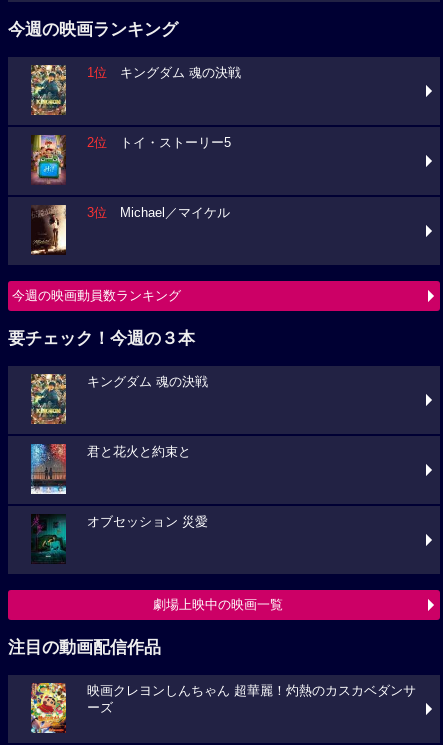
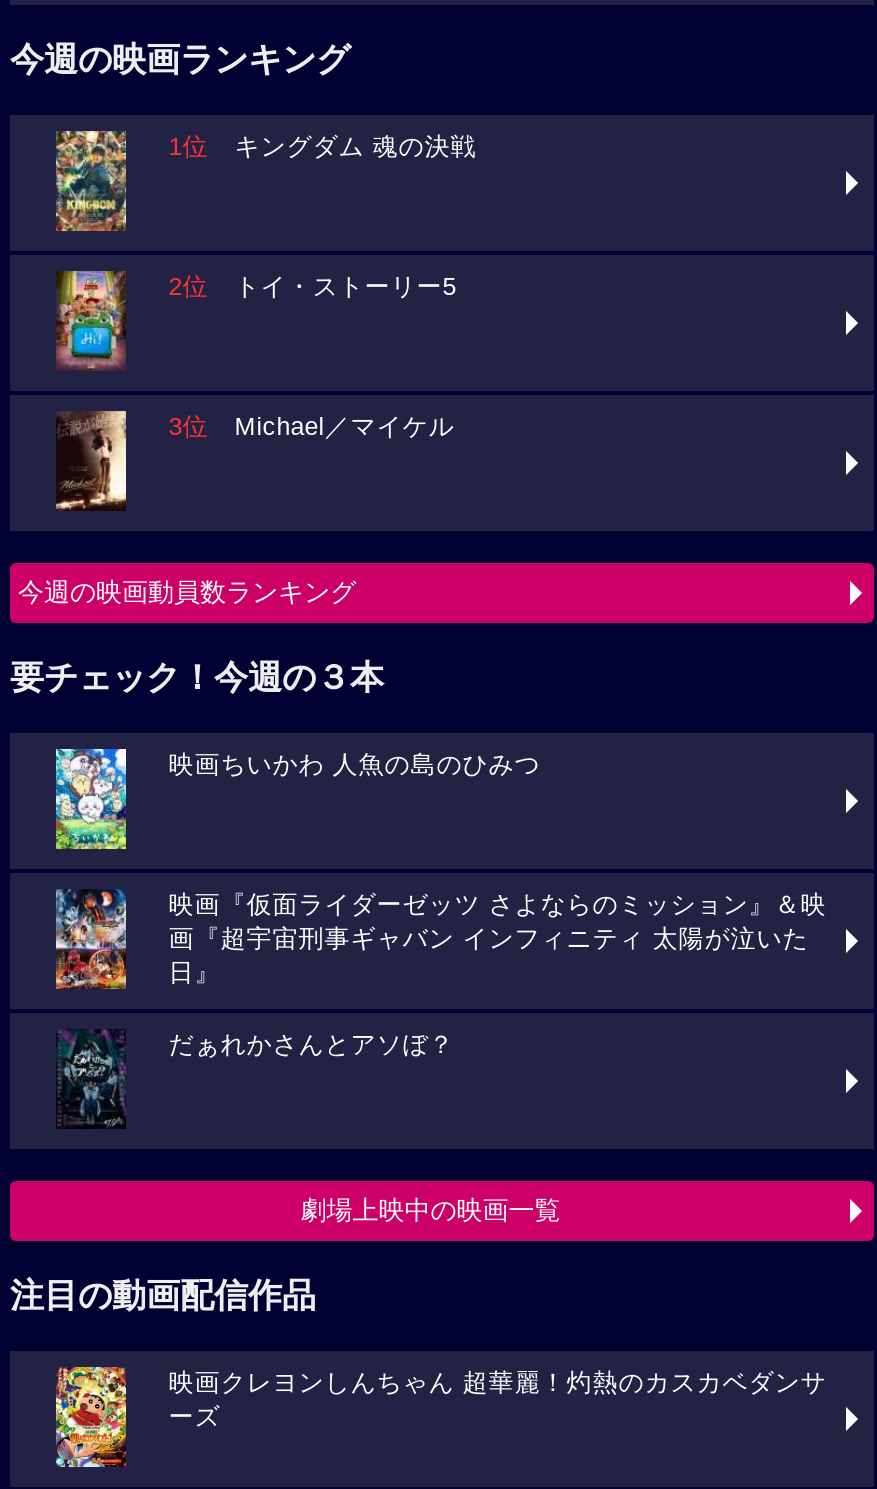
[30,373,208,425] [image] | キングダム 魂の決戦 -> [54,747,541,851] [image] | 映画ちいかわ 人魚の島のひみつ
[30,443,191,495] [image] | 君と花火と約束と -> [54,889,827,989] [image] | 映画『仮面ライダーゼッツ さよならのミッション』＆映 | 画『超宇宙刑事ギャバン インフィニティ 太陽が泣いた | 日』
[31,514,208,561] [image] | オブセッション 災愛 -> [58,1029,455,1125] [image] | だぁれかさんとアソぼ？

